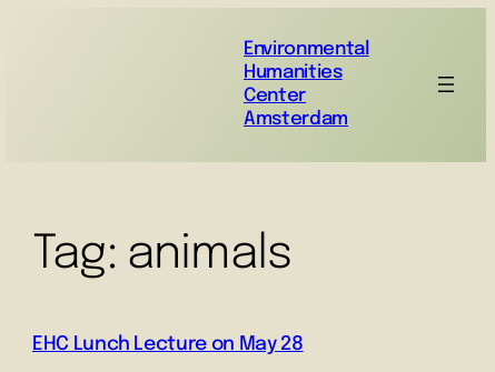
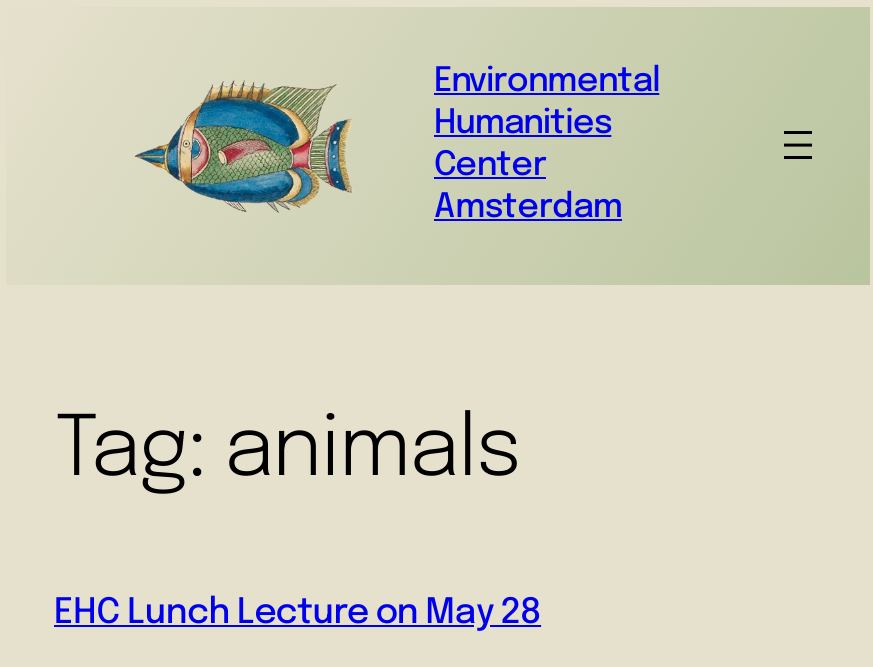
none -> [134,81,352,213] [image]

